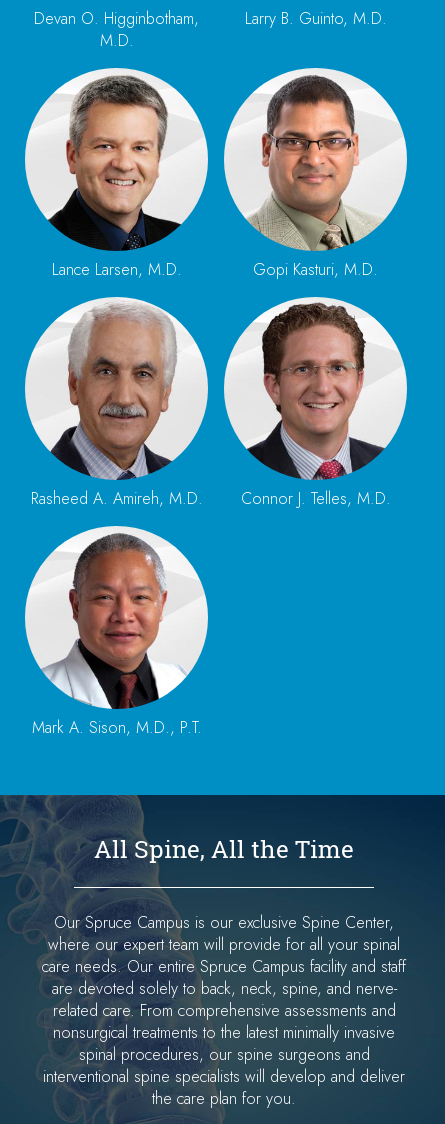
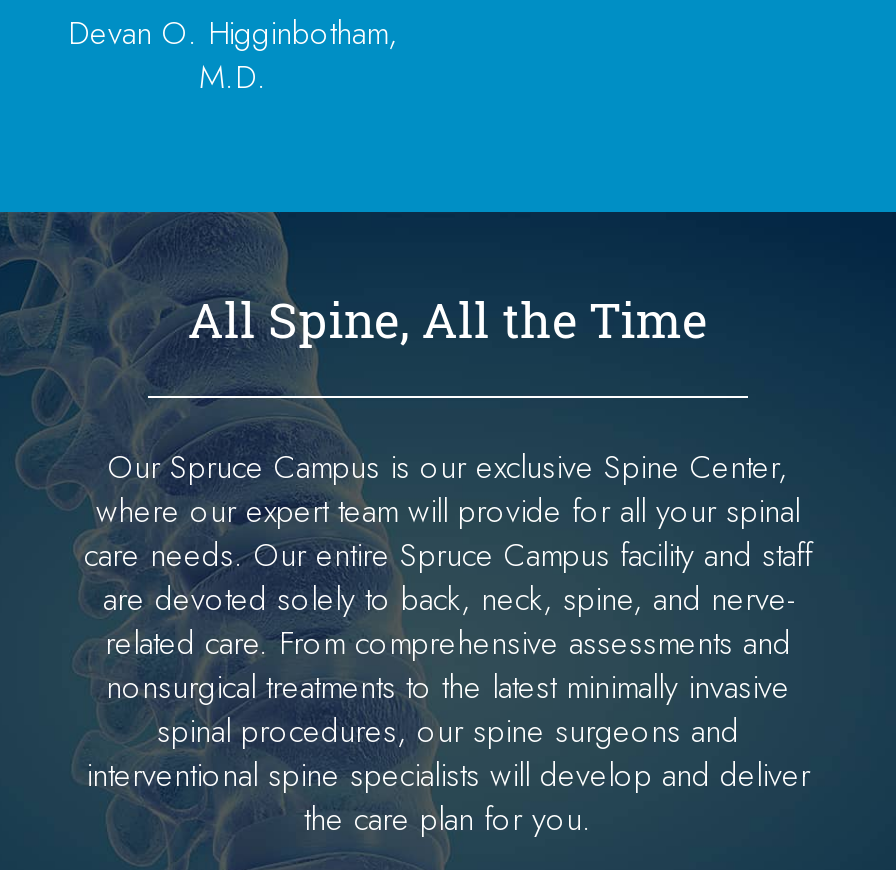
[244,7,386,30] Larry B. Guinto, M.D. -> none
[24,67,378,281] [image] | Lance Larsen, M.D. | Gopi Kasturi, M.D. -> none
[223,67,408,250] [image] -> none
[24,296,390,510] [image] | Rasheed A. Amireh, M.D. | Connor J. Telles, M.D. -> none
[223,296,408,479] [image] -> none
[24,525,209,739] [image] | Mark A. Sison, M.D., P.T. -> none

